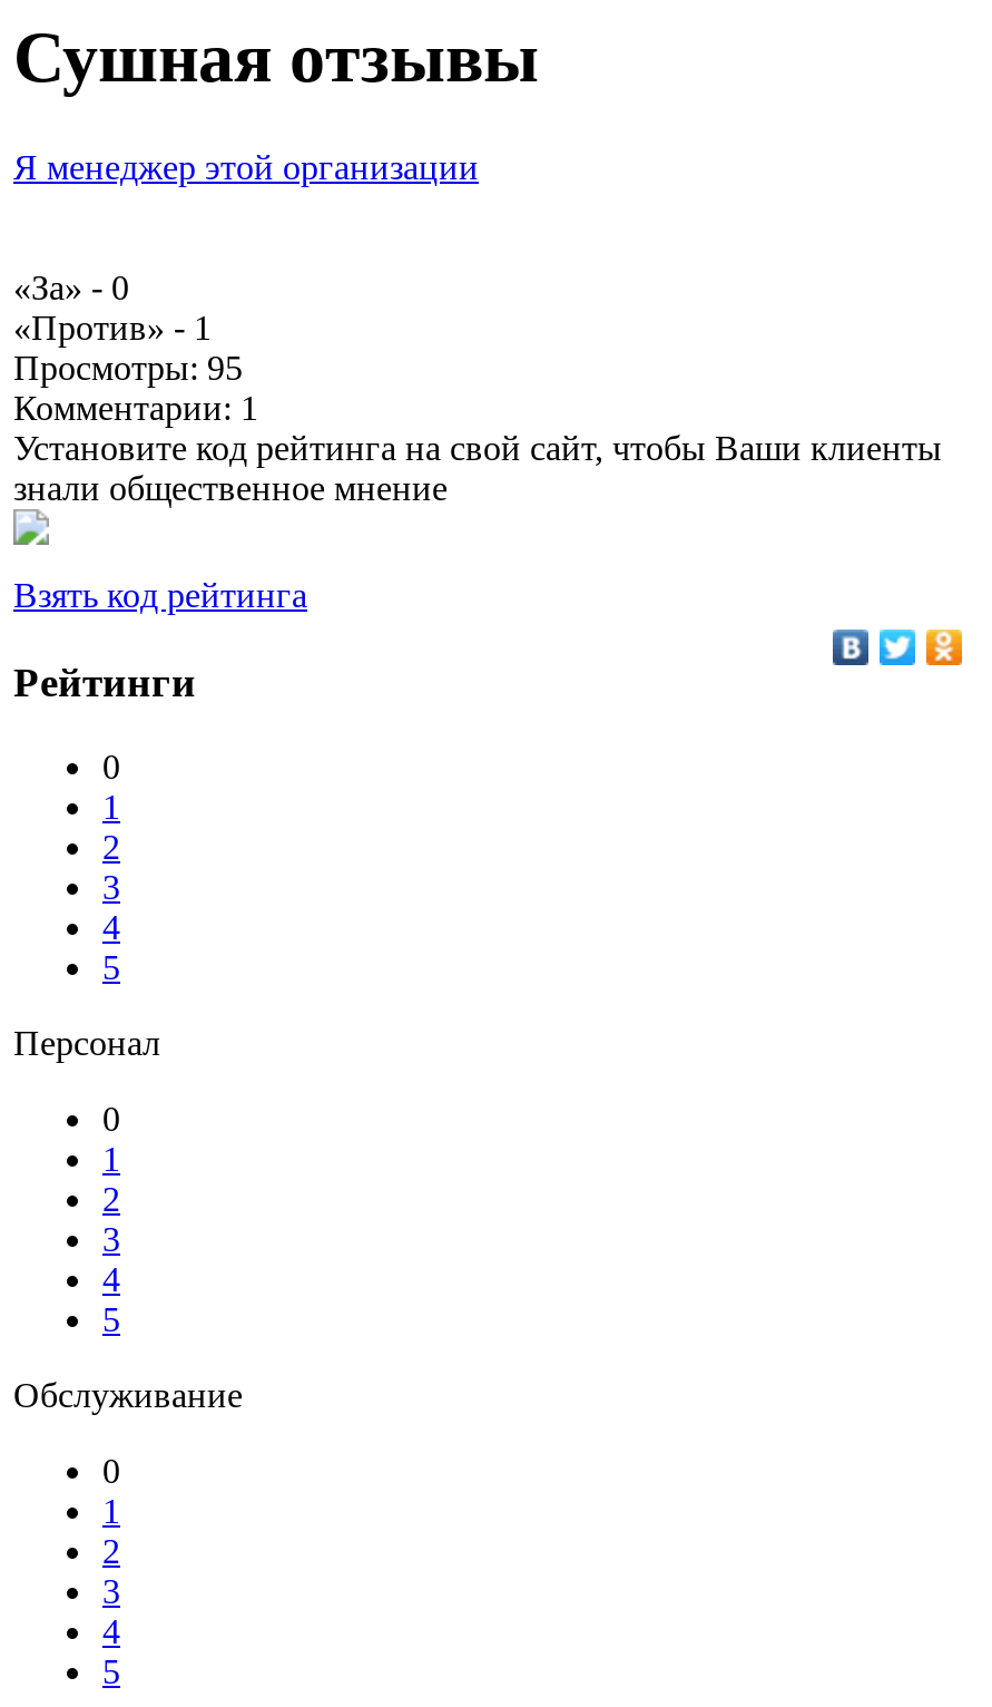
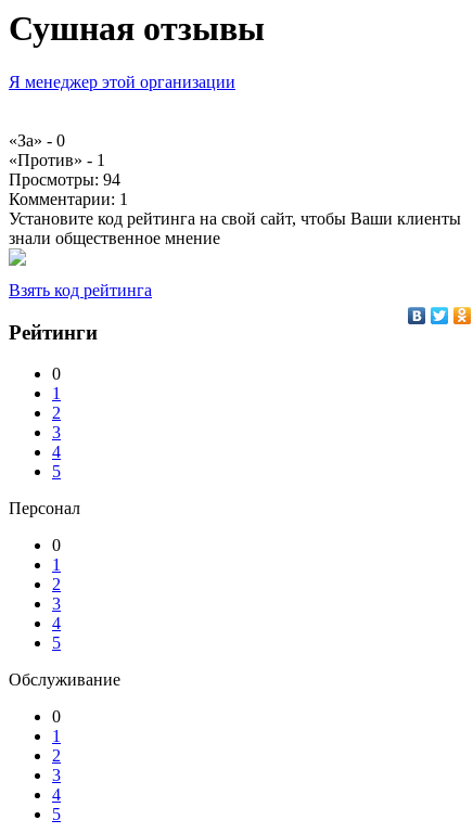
[13,349,243,386] Просмотры: 95 -> [9,170,120,189] Просмотры: 94

